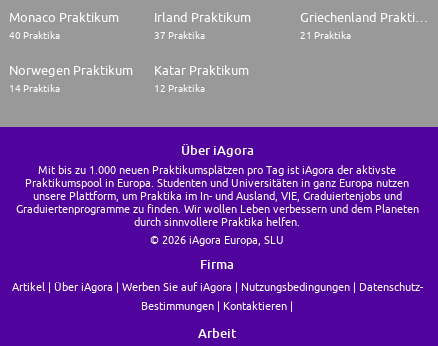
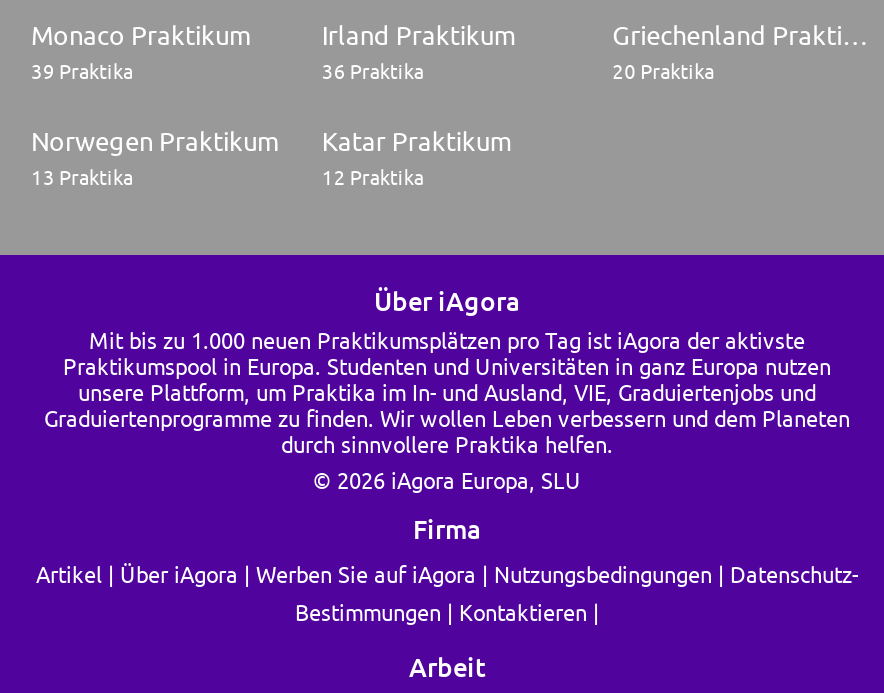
[9,29,60,41] 40 Praktika -> [31,59,133,83] 39 Praktika
[154,29,205,41] 37 Praktika -> [322,59,424,83] 36 Praktika
[300,29,351,41] 21 Praktika -> [612,59,714,83] 20 Praktika
[9,82,60,94] 14 Praktika -> [31,165,133,189] 13 Praktika

